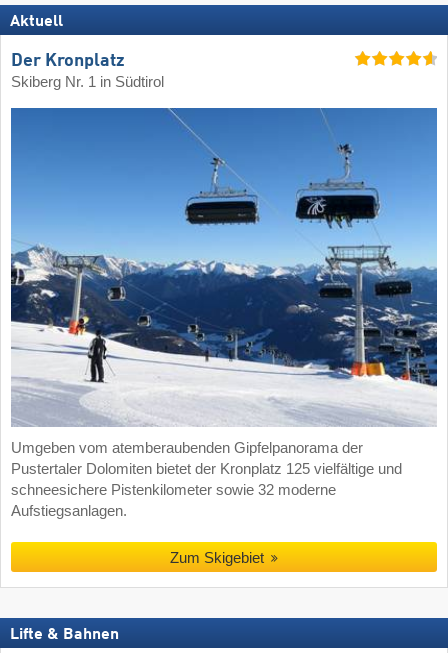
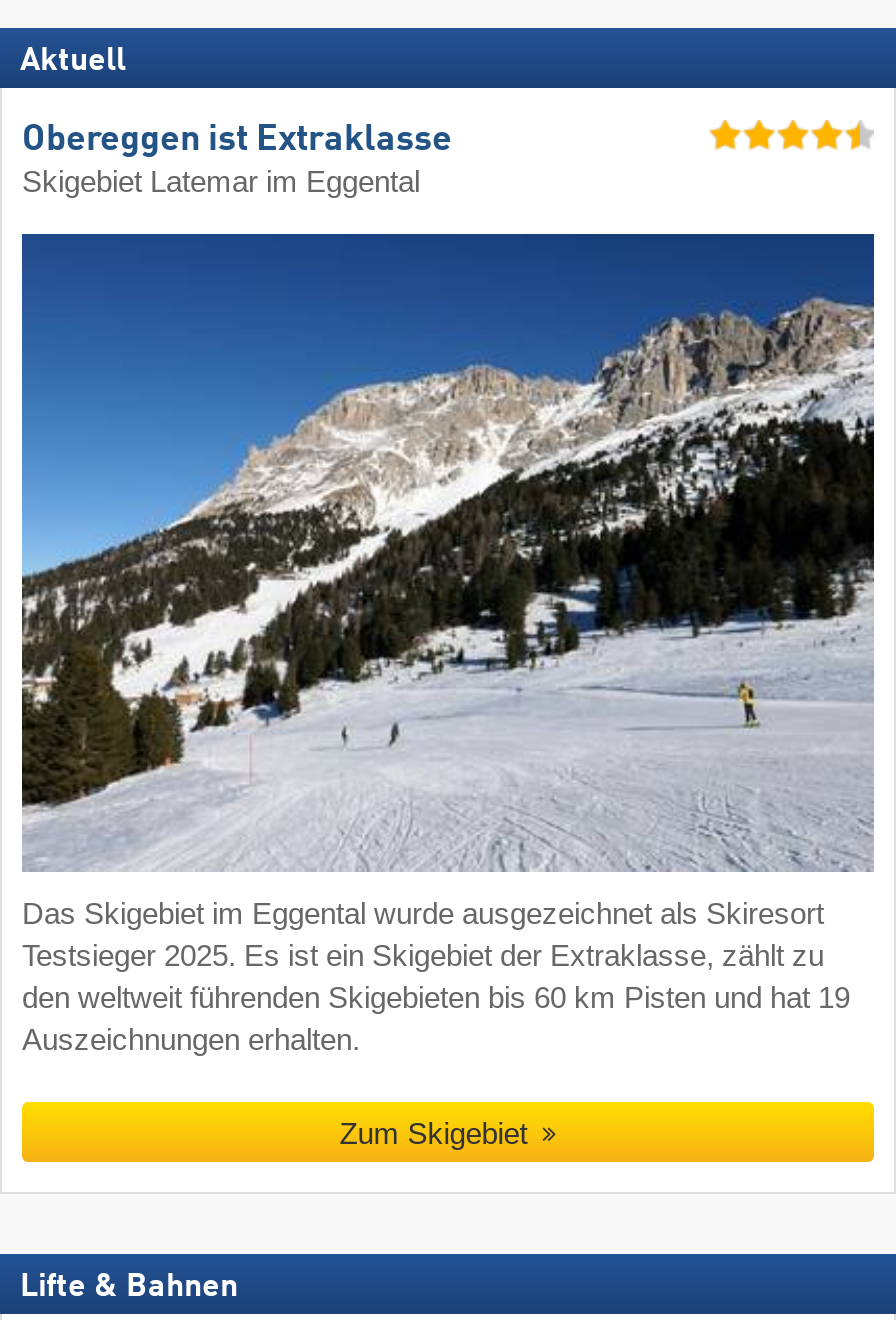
[11,52,164,90] Der Kronplatz | Skiberg Nr. 1 in Südtirol -> [22,122,452,198] Obereggen ist Extraklasse | Skigebiet Latemar im Eggental
[10,108,438,519] [image] | Umgeben vom atemberaubenden Gipfelpanorama der | Pustertaler Dolomiten bietet der Kronplatz 125 vielfältige und | schneesichere Pistenkilometer sowie 32 moderne | Aufstiegsanlagen. -> [20,234,876,1056] [image] | Das Skigebiet im Eggental wurde ausgezeichnet als Skiresort | Testsieger 2025. Es ist ein Skigebiet der Extraklasse, zählt zu | den weltweit führenden Skigebieten bis 60 km Pisten und hat 19 | Auszeichnungen erhalten.

